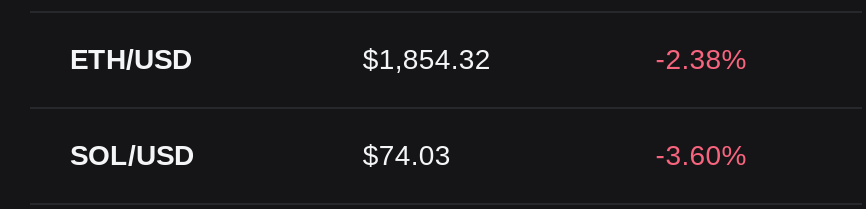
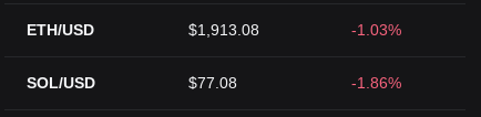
[363,43,491,75] $1,854.32 -> [189,21,260,39] $1,913.08
[656,43,746,75] -2.38% -> [351,21,401,39] -1.03%
[363,139,451,171] $74.03 -> [189,74,238,92] $77.08
[656,139,746,171] -3.60% -> [351,74,401,92] -1.86%

